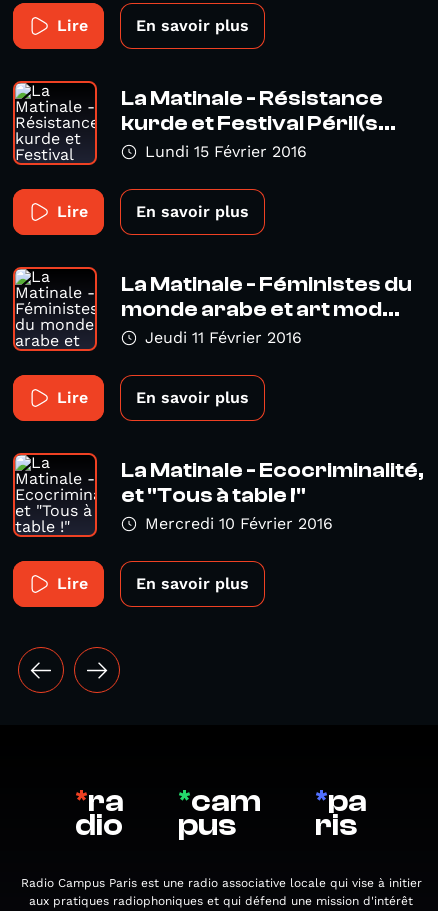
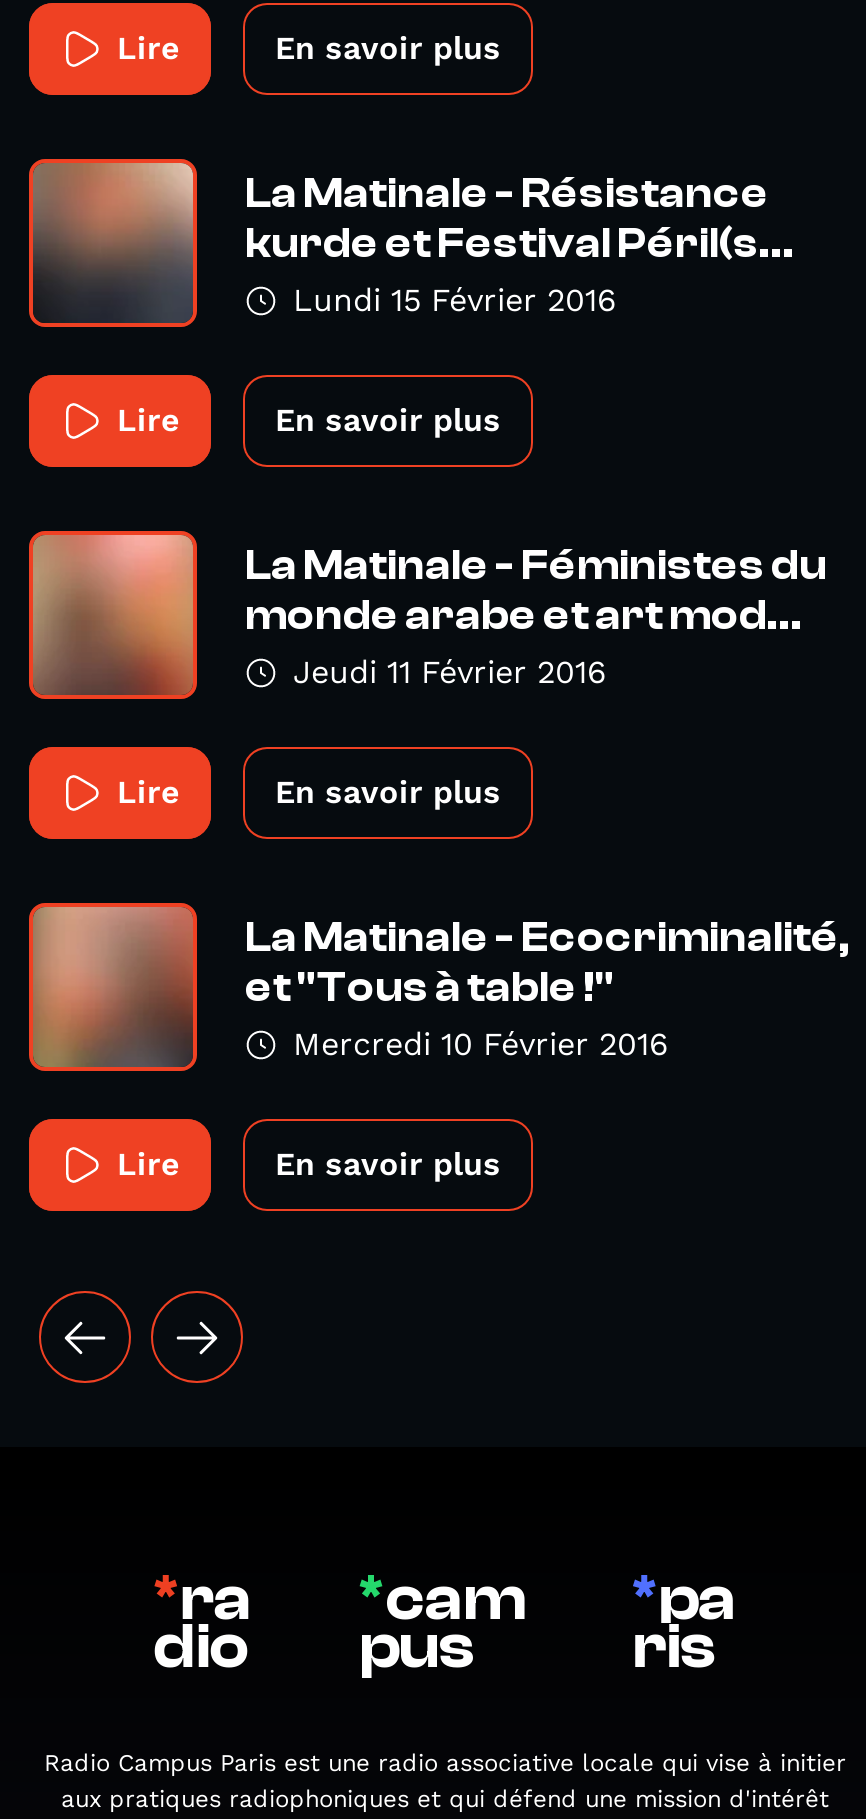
[15,83,95,162] [image] -> [31,161,195,321] [image]
[15,269,95,349] [image] -> [31,533,195,697] [image]
[15,455,96,535] [image] -> [31,905,195,1069] [image]

